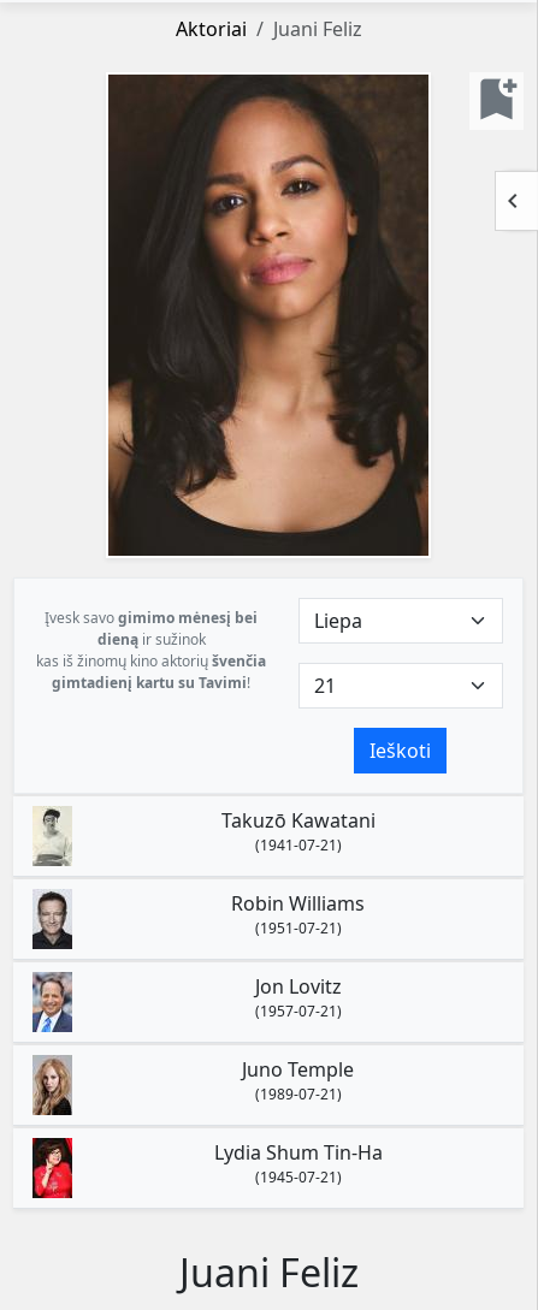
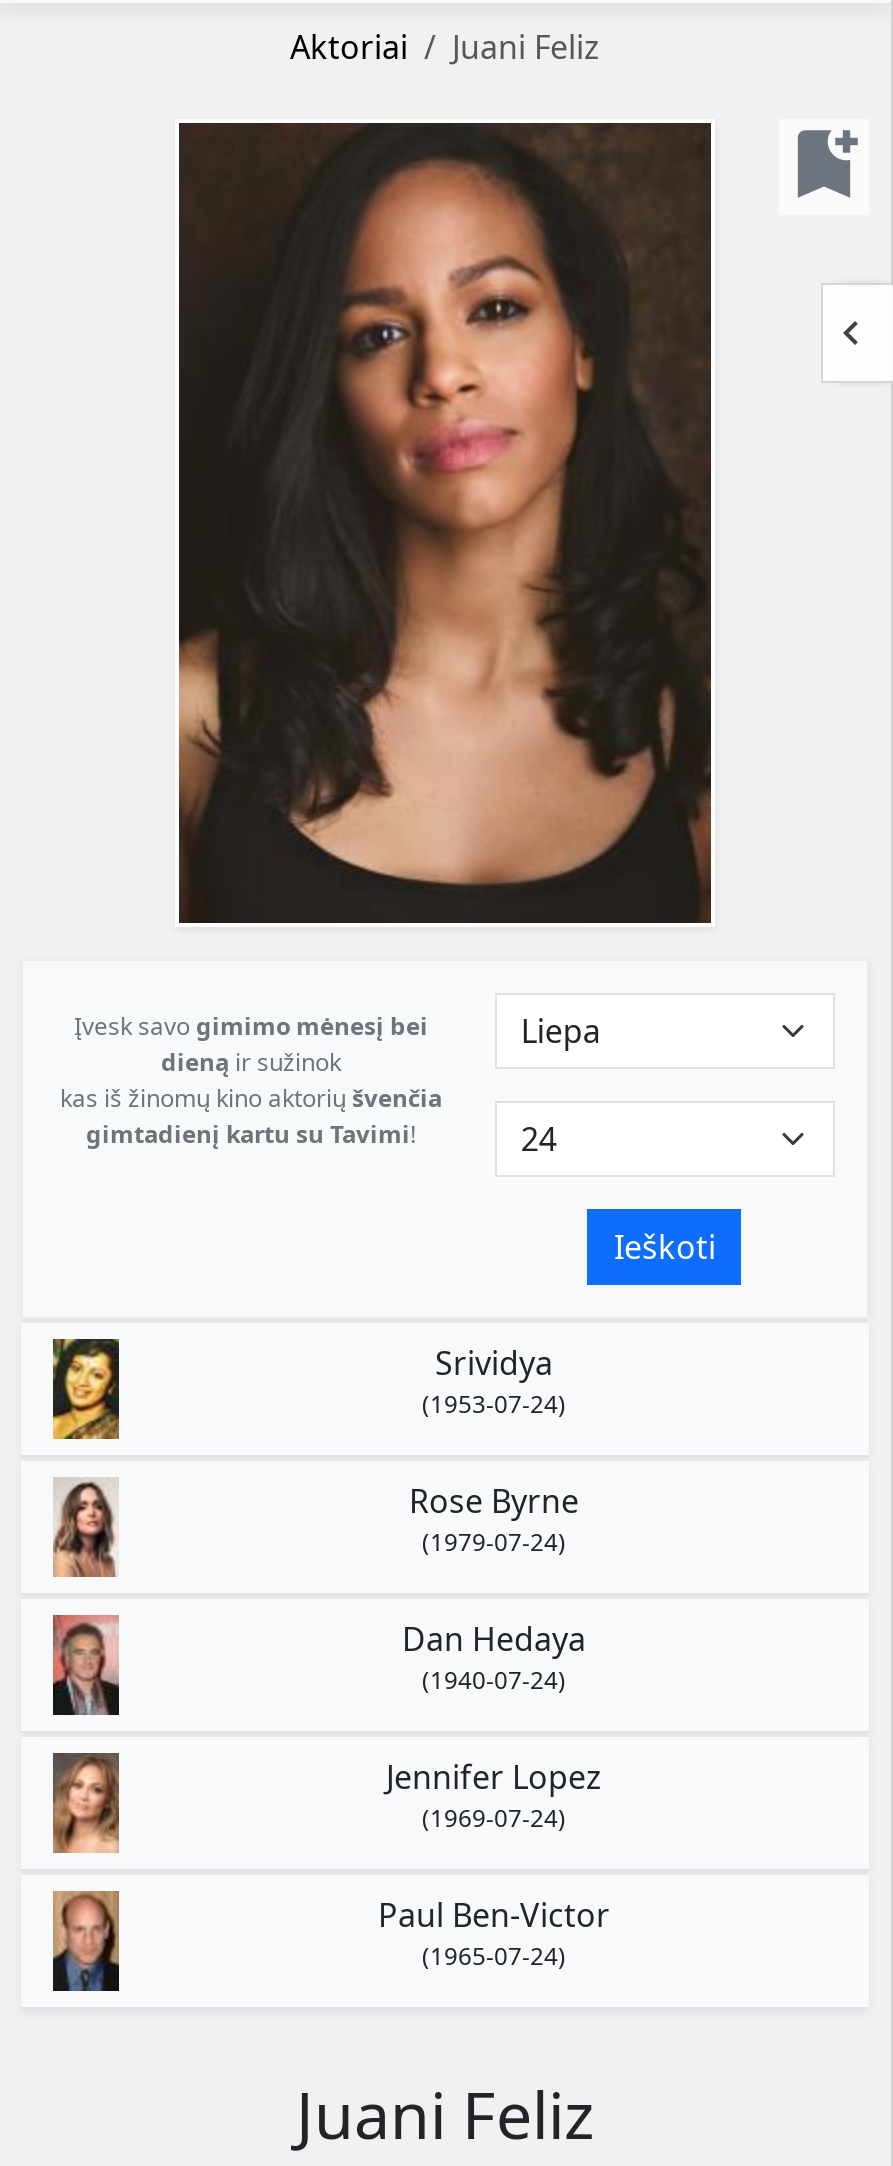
[32,806,72,867] [image] -> [51,1337,121,1441] [image]
[221,807,375,855] Takuzō Kawatani | (1941-07-21) -> [422,1341,566,1421] Srividya | (1953-07-24)
[31,891,73,950] [image] -> [53,1479,119,1579] [image]
[231,890,365,938] Robin Williams | (1951-07-21) -> [409,1479,579,1559] Rose Byrne | (1979-07-24)
[31,971,73,1033] [image] -> [51,1613,121,1717] [image]
[255,973,341,1021] Jon Lovitz | (1957-07-21) -> [402,1617,586,1697] Dan Hedaya | (1940-07-24)
[34,1056,73,1116] [image] -> [53,1753,119,1853] [image]
[242,1056,354,1104] Juno Temple | (1989-07-21) -> [386,1755,602,1835] Jennifer Lopez | (1969-07-24)
[31,1137,73,1199] [image] -> [51,1889,121,1993] [image]
[214,1139,382,1187] Lydia Shum Tin-Ha | (1945-07-21) -> [378,1893,610,1973] Paul Ben-Victor | (1965-07-24)

